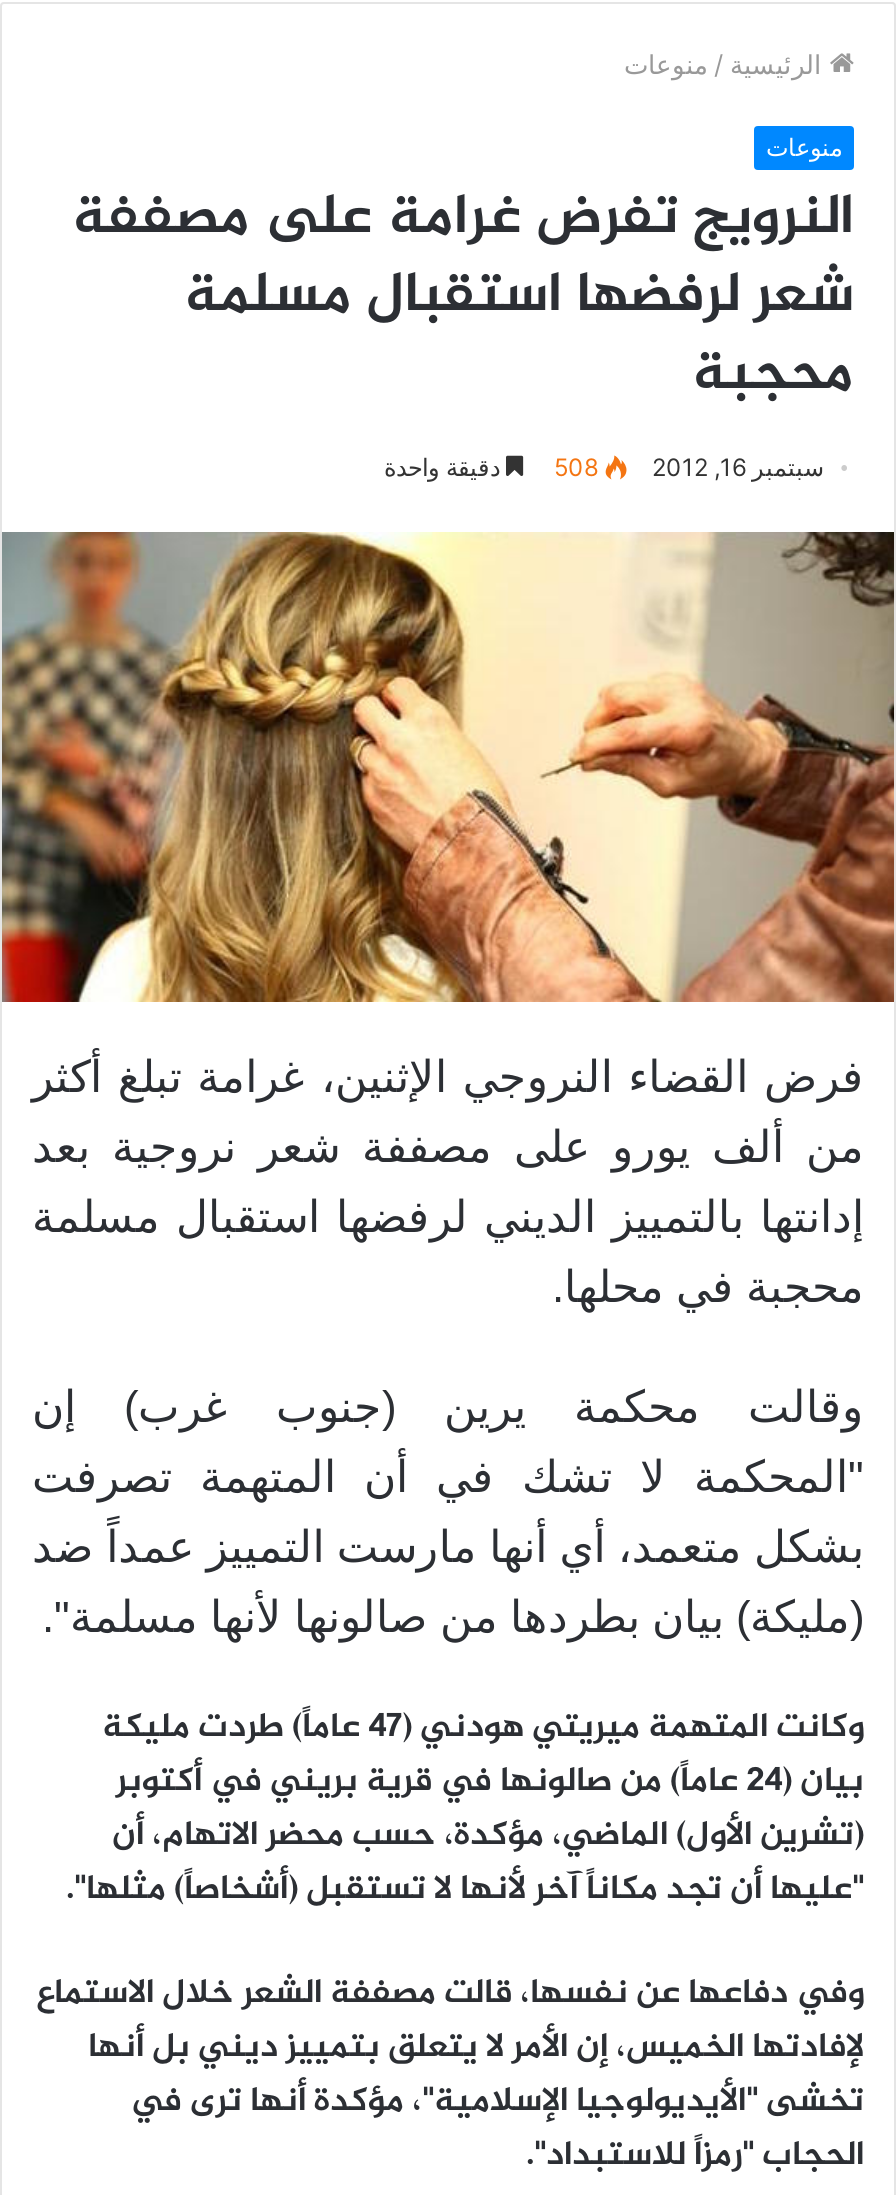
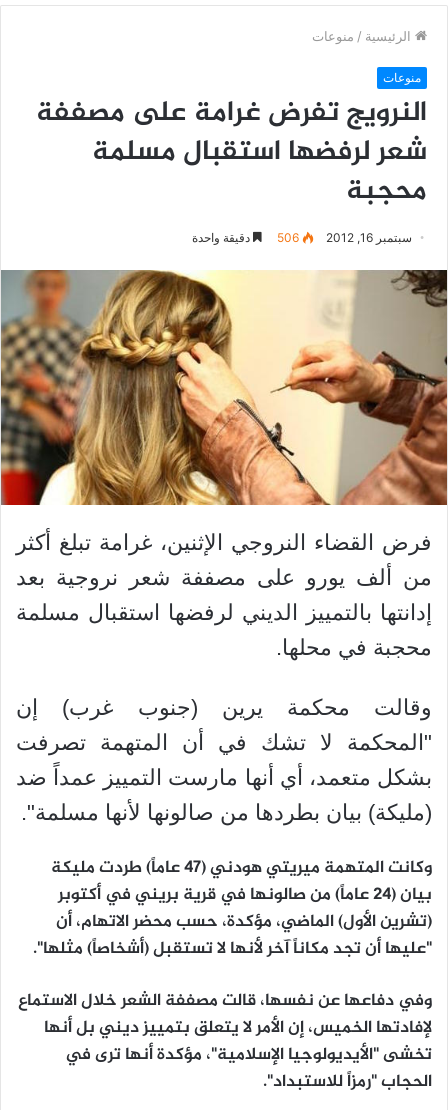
[384,452,598,482] 508 دقيقة واحدة -> [192,230,299,245] 506 دقيقة واحدة

